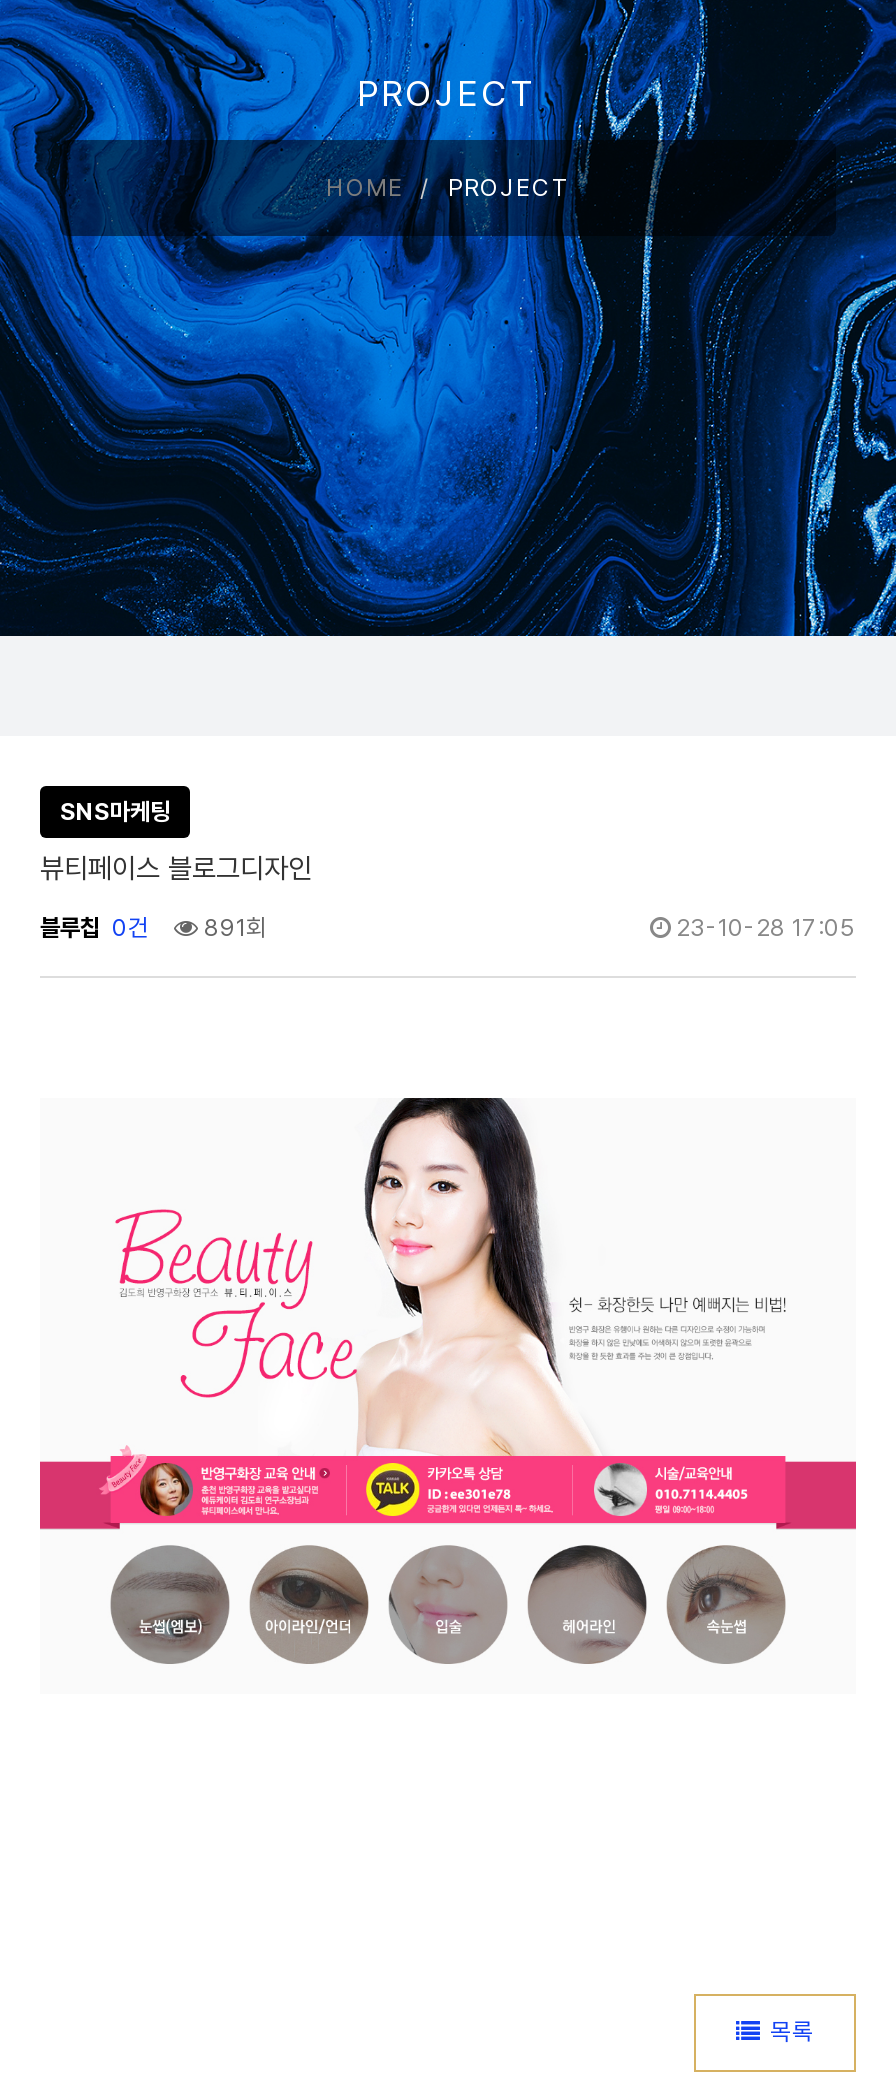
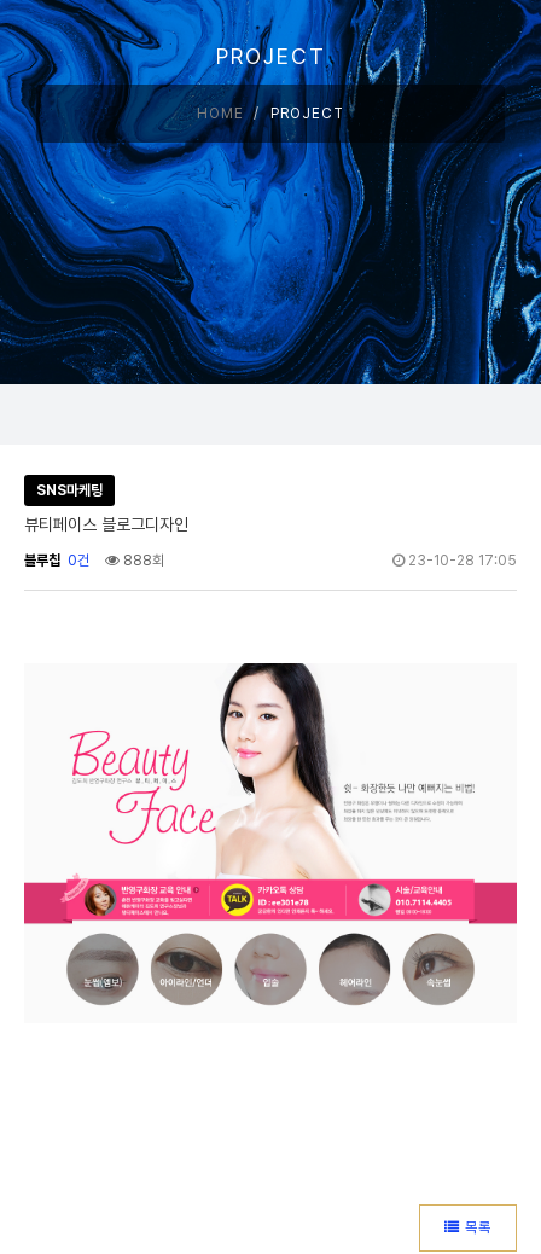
[40,913,266,941] 블루칩 0건 891회 -> [24,551,164,568] 블루칩 0건 888회

